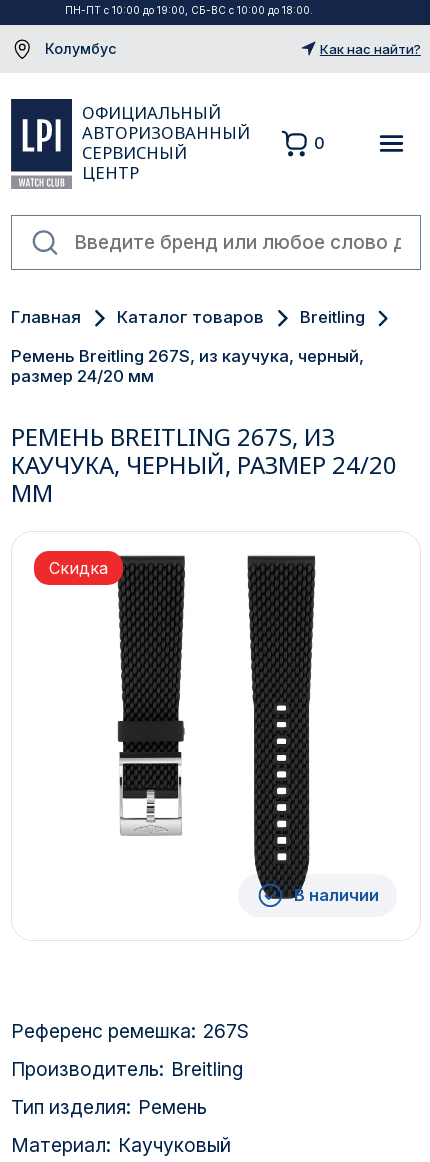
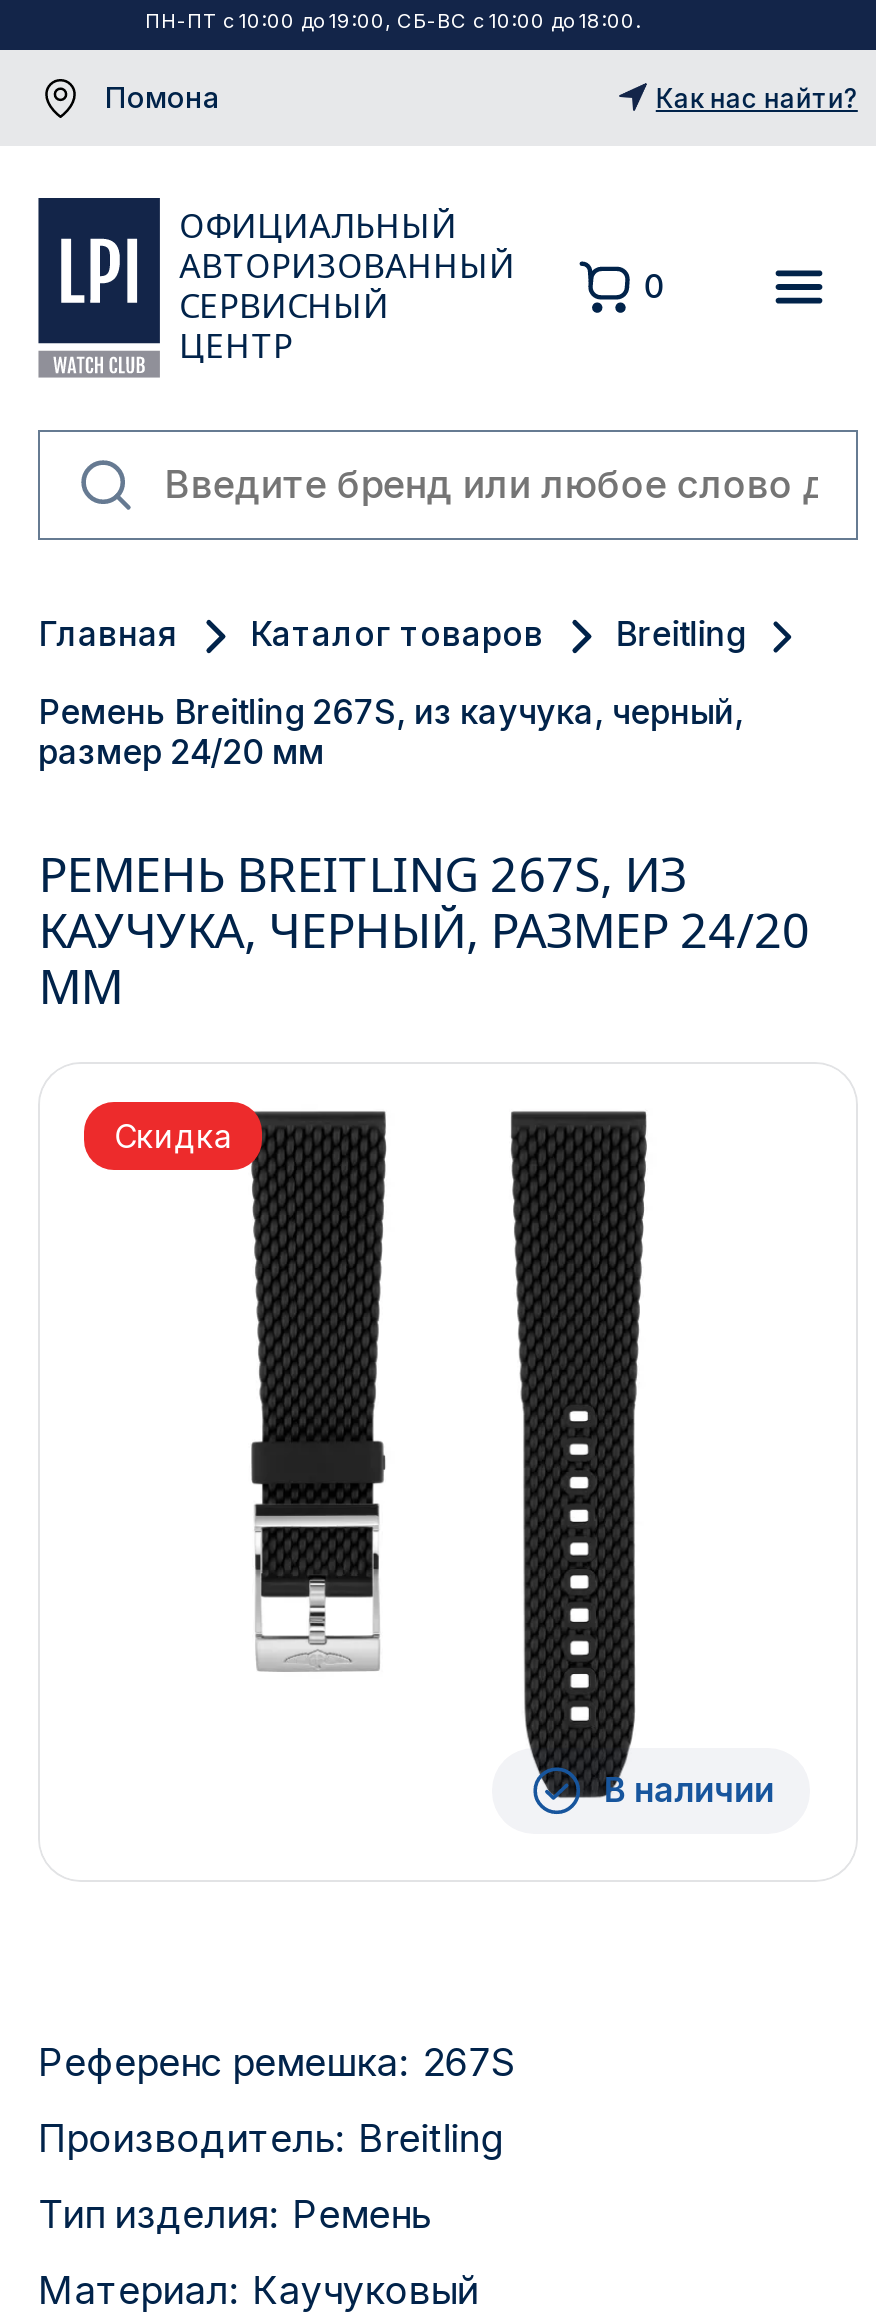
[44,40,116,57] Колумбус -> [105,80,221,114] Помона

